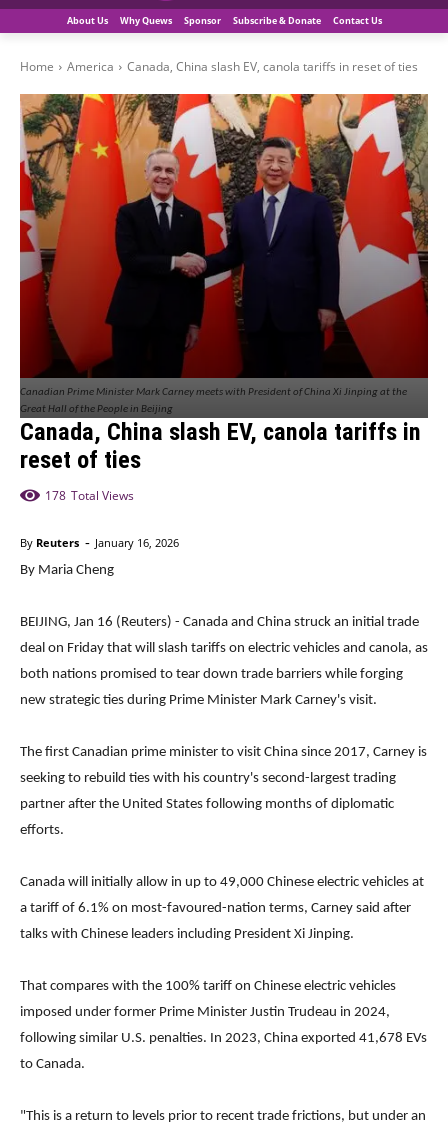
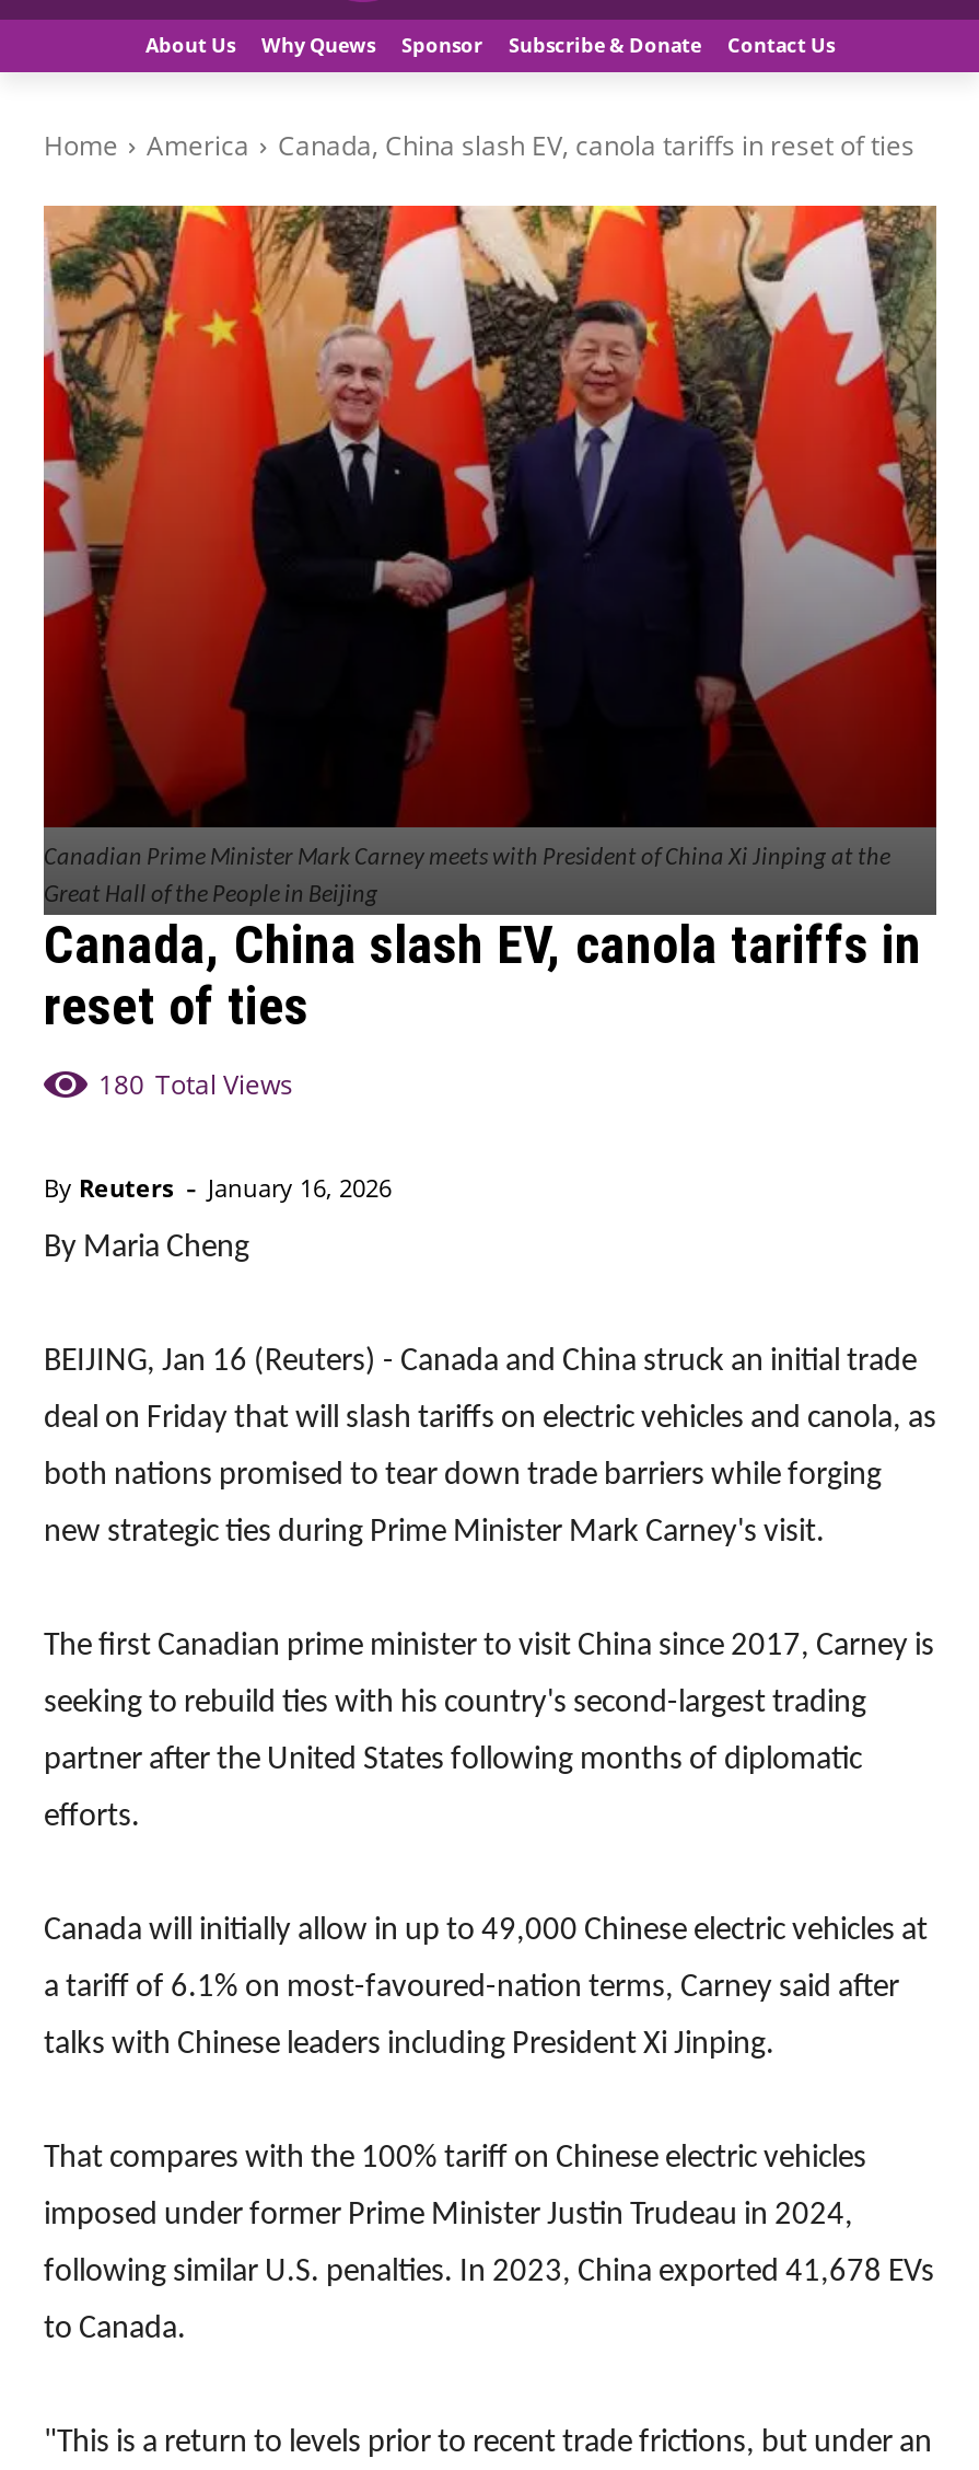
[45,487,134,504] 178 Total Views -> [98,1065,293,1102] 180 Total Views

